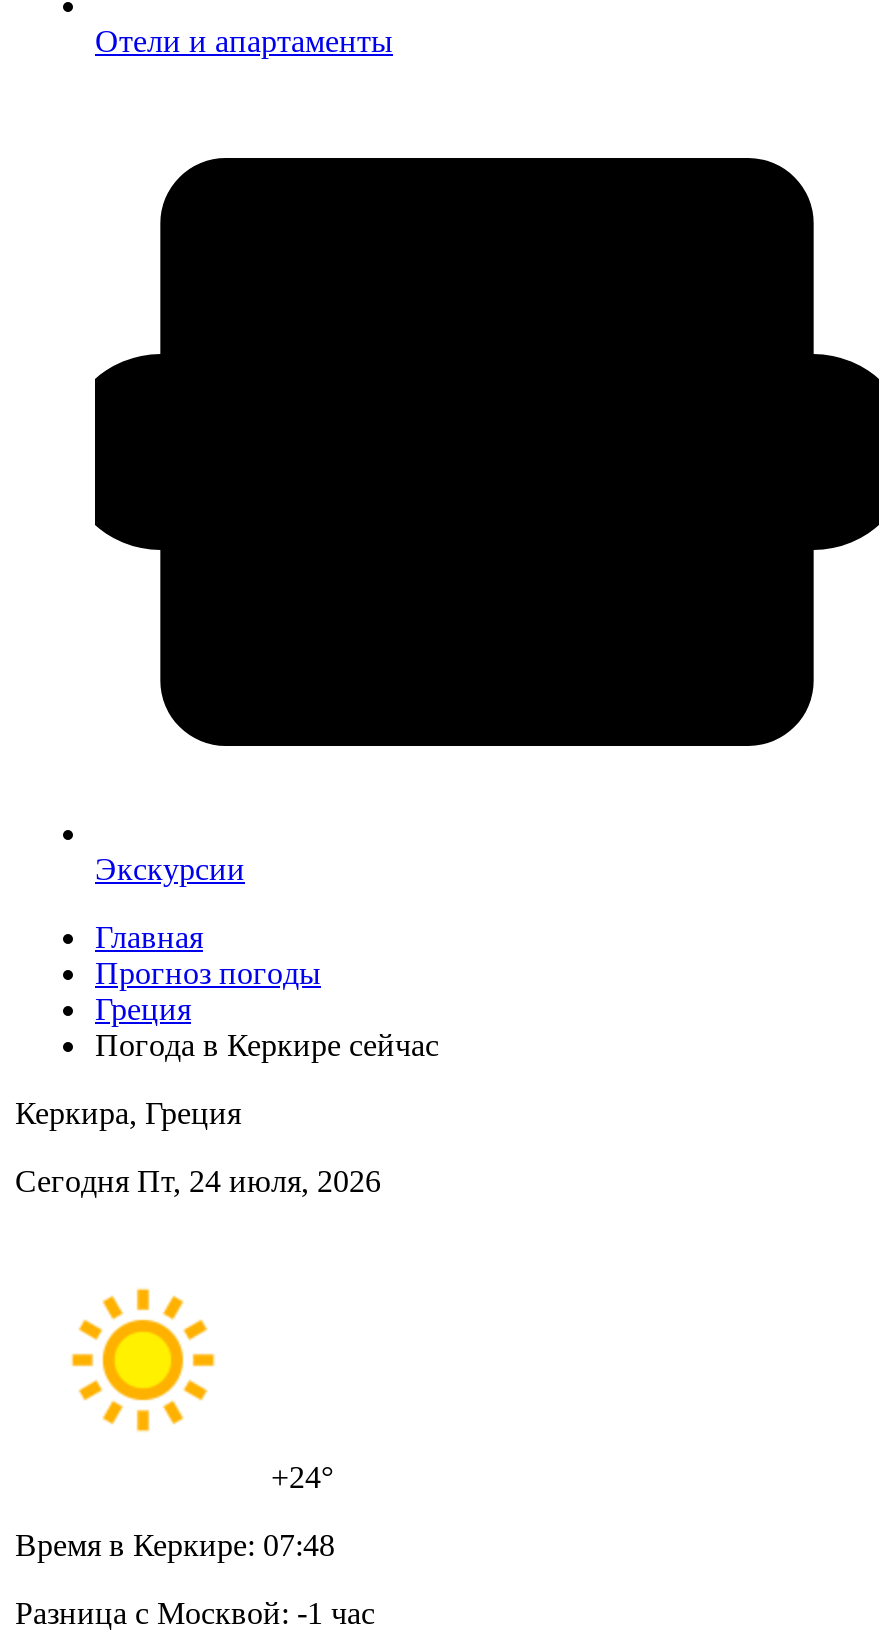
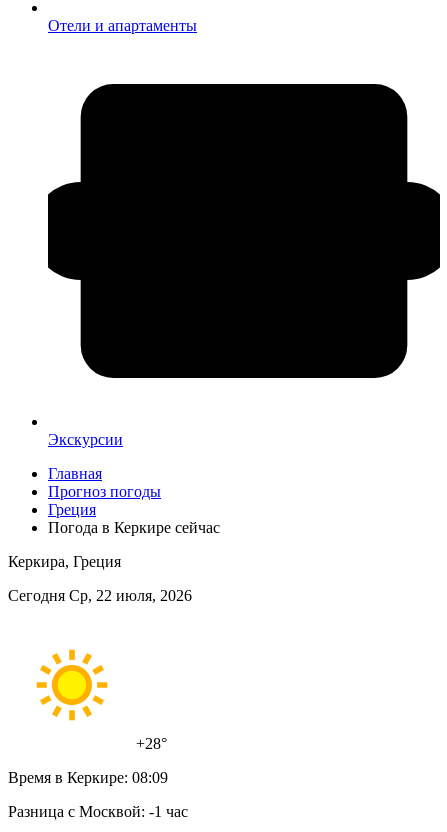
[15,1164,381,1198] Сегодня Пт, 24 июля, 2026 -> [8,587,192,604] Сегодня Ср, 22 июля, 2026
[271,1460,333,1494] +24° -> [136,735,167,752] +28°
[15,1528,335,1562] Время в Керкире: 07:48 -> [8,769,168,786] Время в Керкире: 08:09

